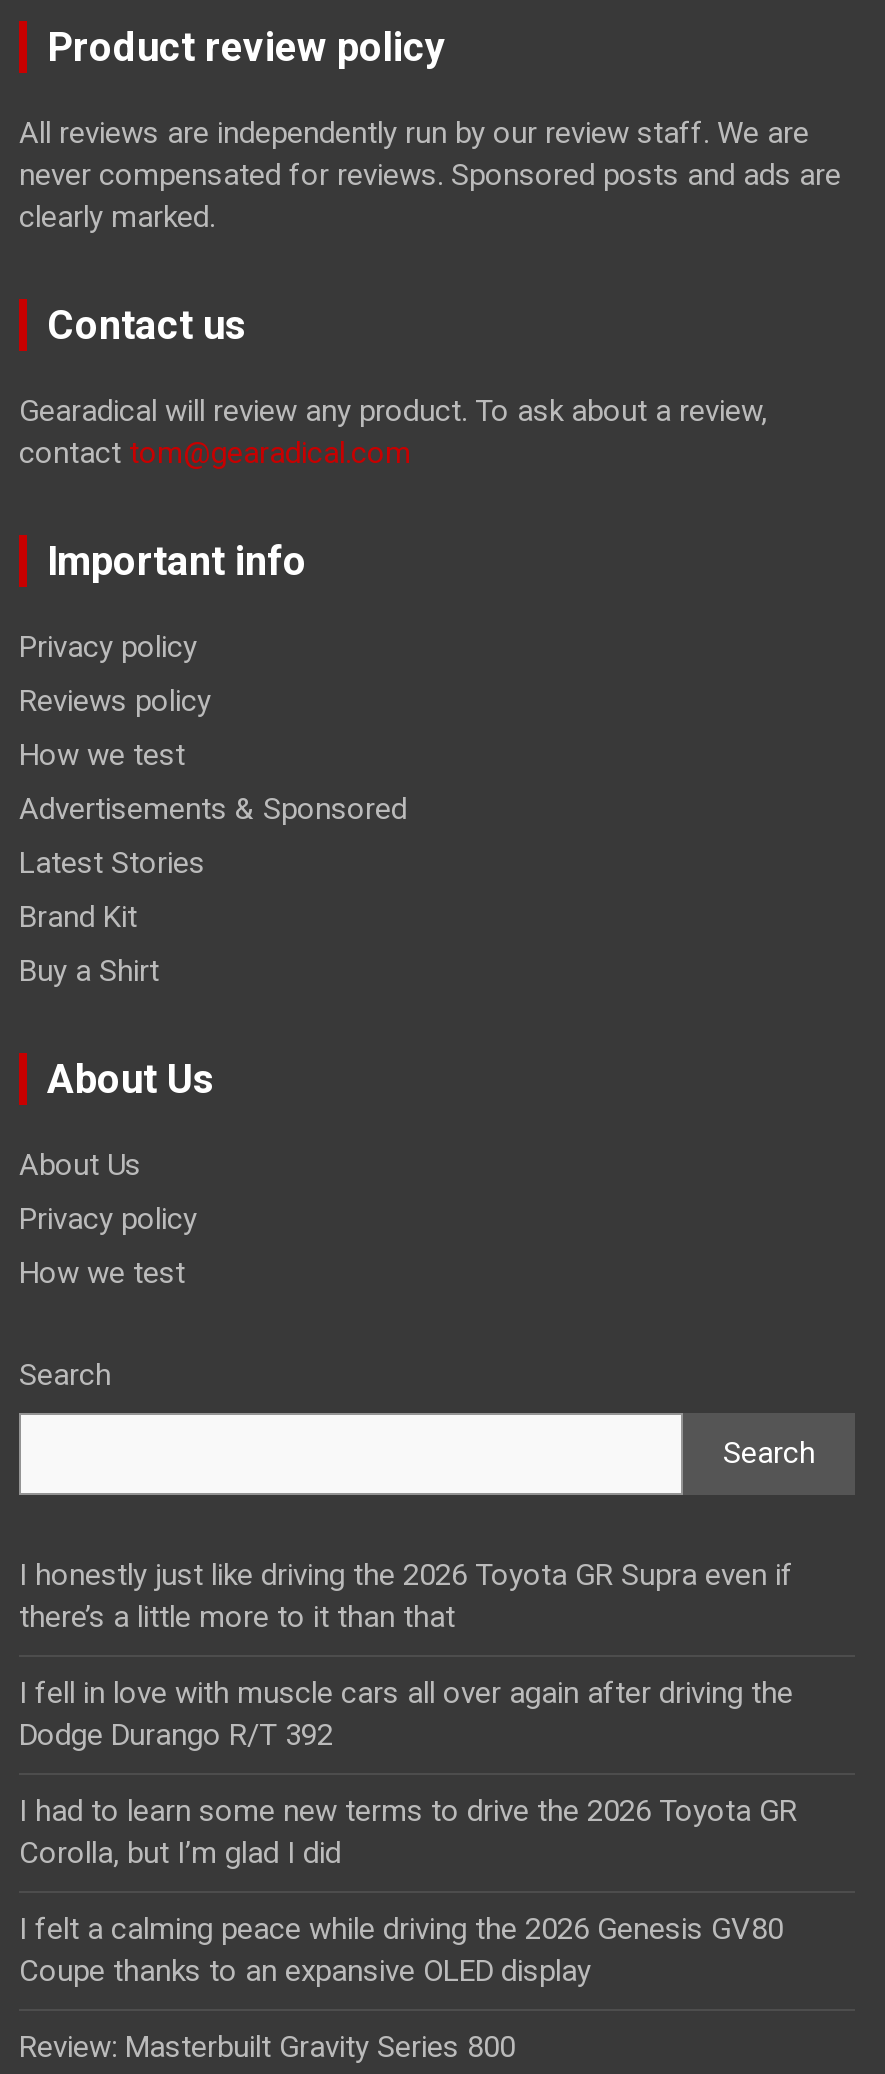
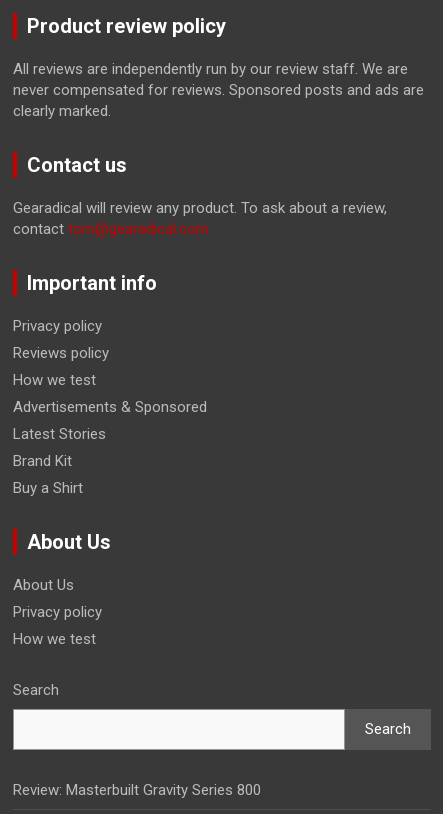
[19,1557,797,1989] I honestly just like driving the 2026 Toyota GR Supra even if | there’s a little more to it than that | I fell in love with muscle cars all over again after driving the | Dodge Durango R/T 392 | I had to learn some new terms to drive the 2026 Toyota GR | Corolla, but I’m glad I did | I felt a calming peace while driving the 2026 Genesis GV80 | Coupe thanks to an expansive OLED display -> none

